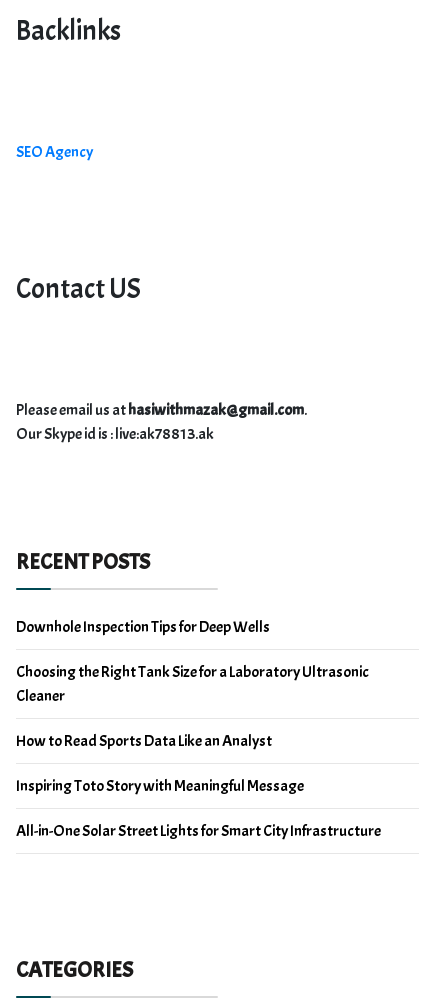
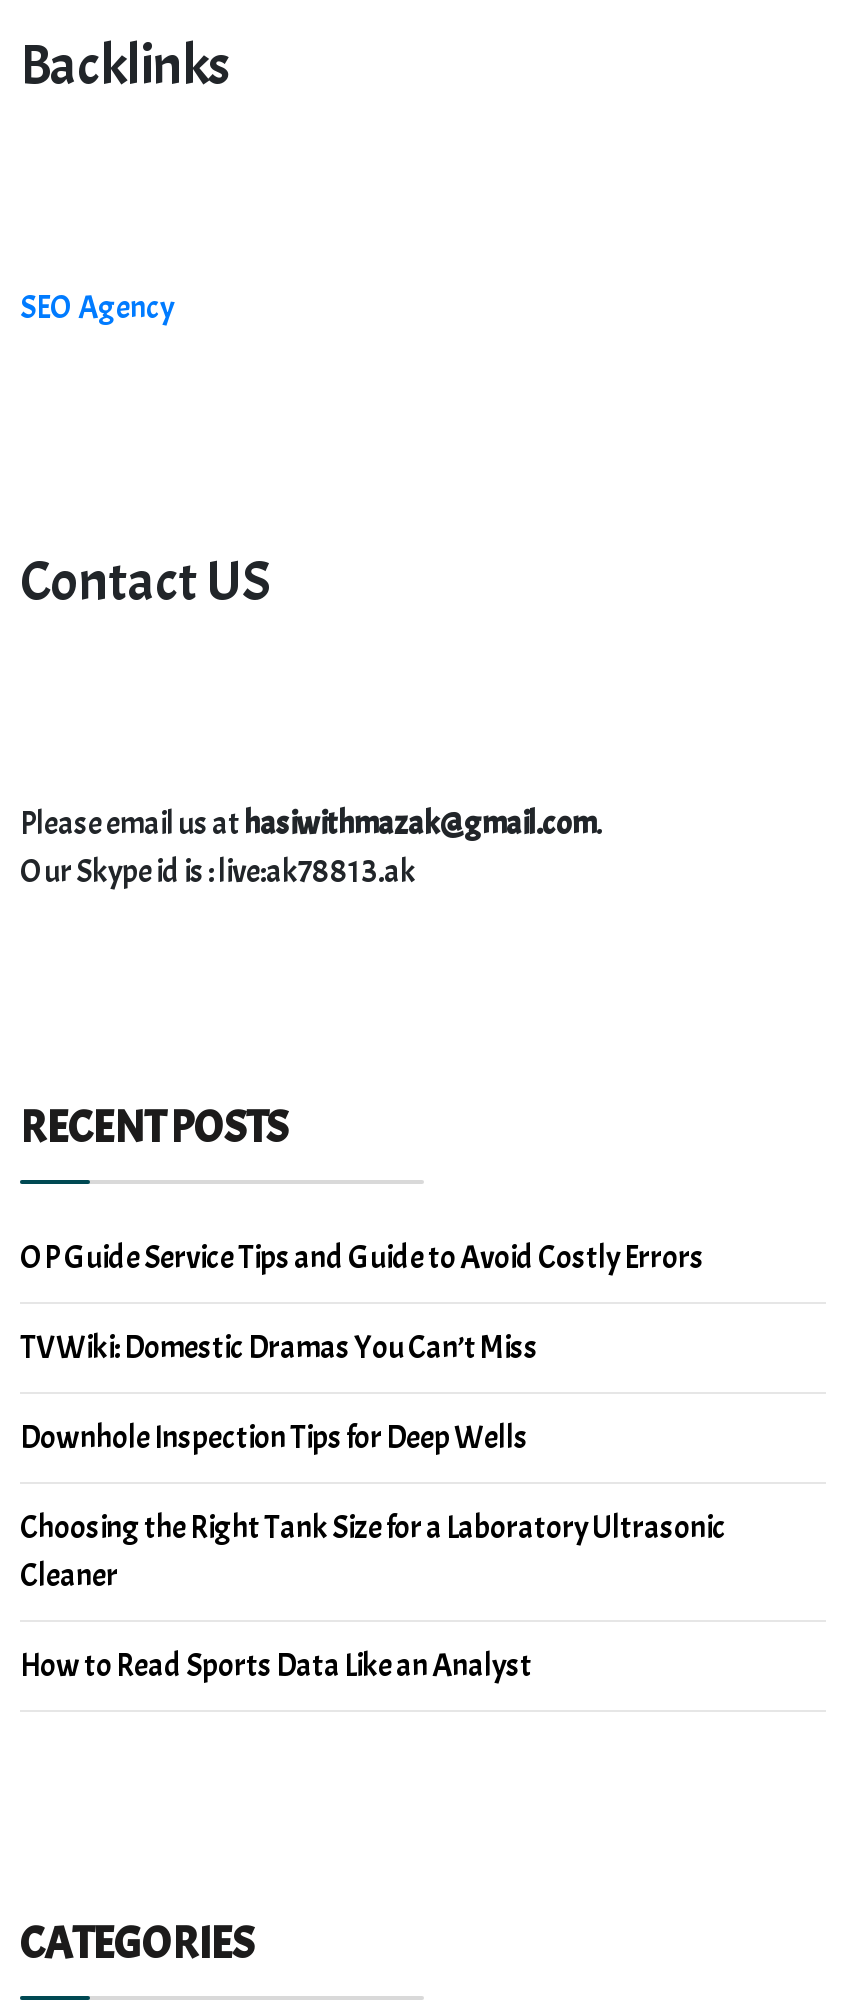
none -> [20,1238,704,1368] OP Guide Service Tips and Guide to Avoid Costly Errors | TVWiki: Domestic Dramas You Can’t Miss
moved [16,617,369,751] -> [20,1418,726,1686]: Downhole Inspection Tips for Deep Wells | Choosing the Right Tank Size for a Laboratory Ultrasonic | Cleaner | How to Read Sports Data Like an Analyst
[16,776,381,841] Inspiring Toto Story with Meaningful Message | All-in-One Solar Street Lights for Smart City Infrastructure -> none

